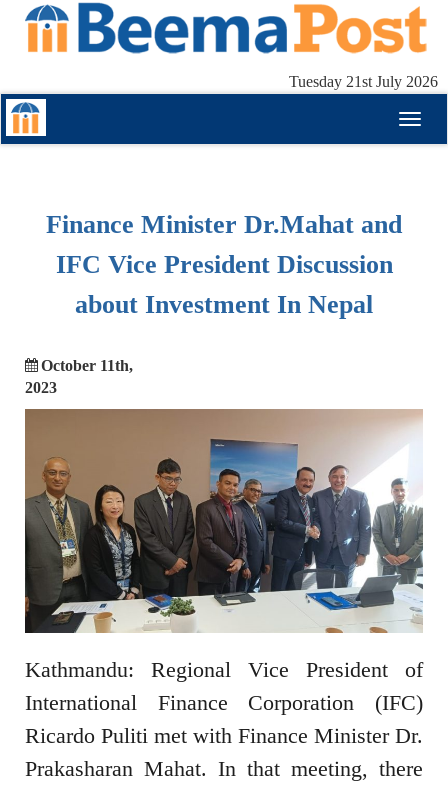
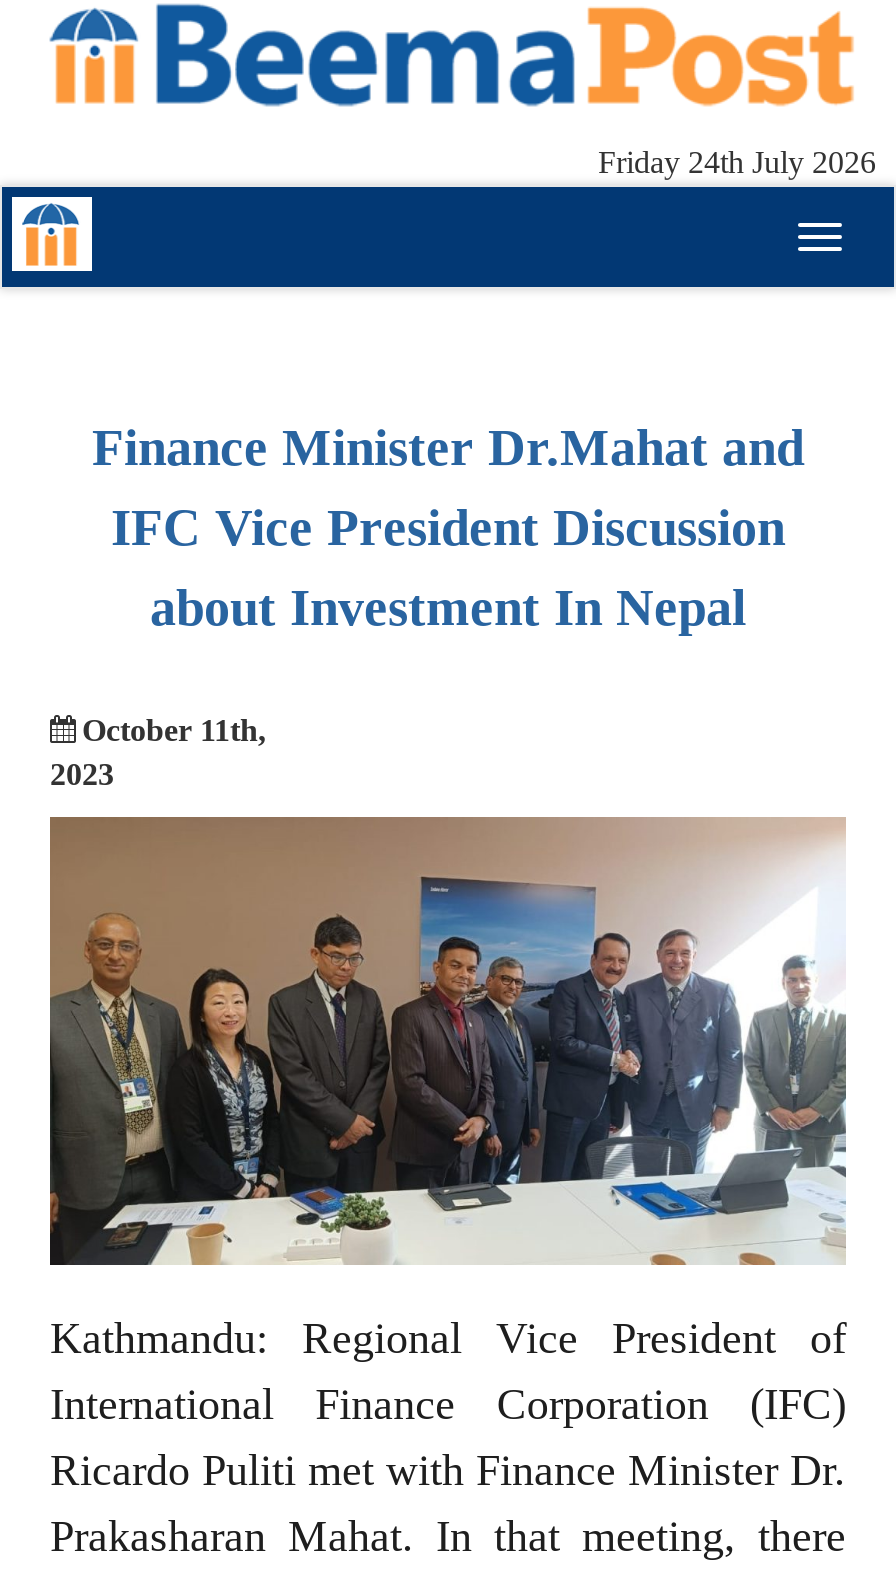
[289,73,438,90] Tuesday 21st July 2026 -> [598,145,876,179] Friday 24th July 2026

